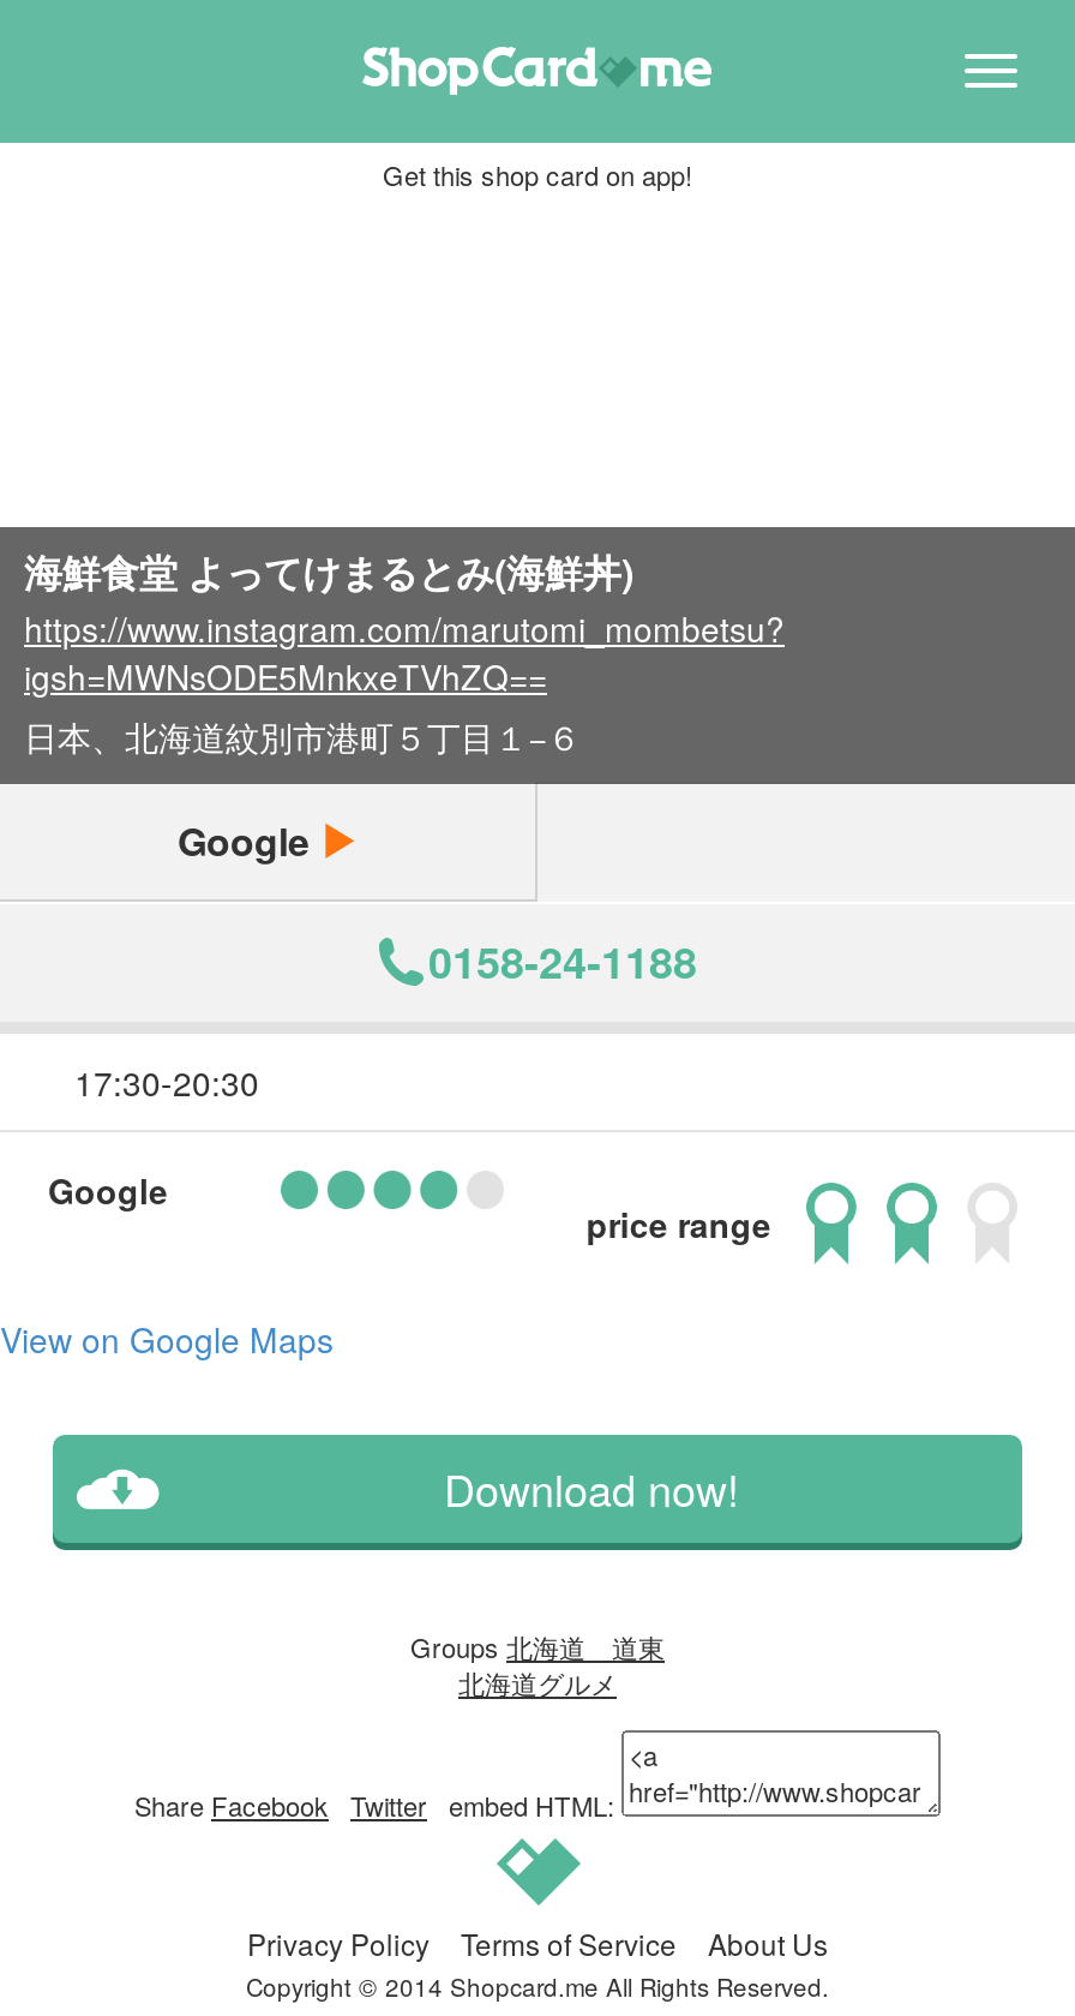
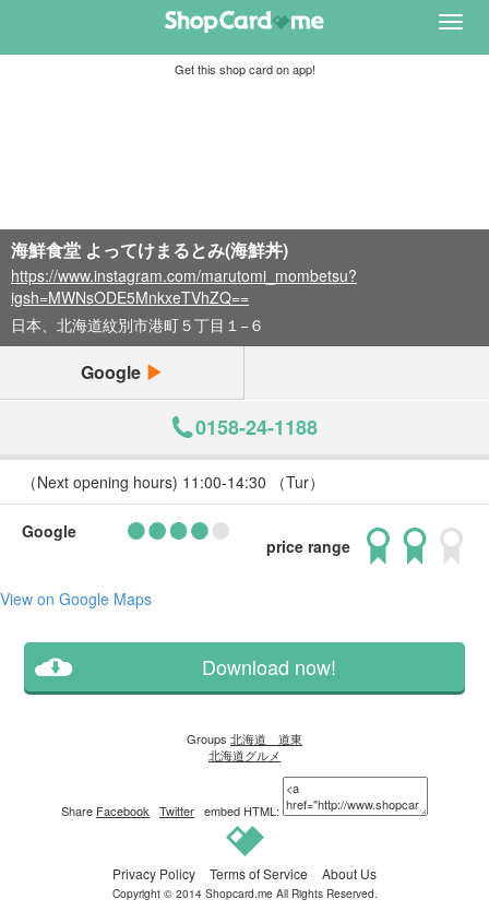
[74,1058,259,1106] 17:30-20:30 -> [22,471,324,493] （Next opening hours) 11:00-14:30 （Tur）

